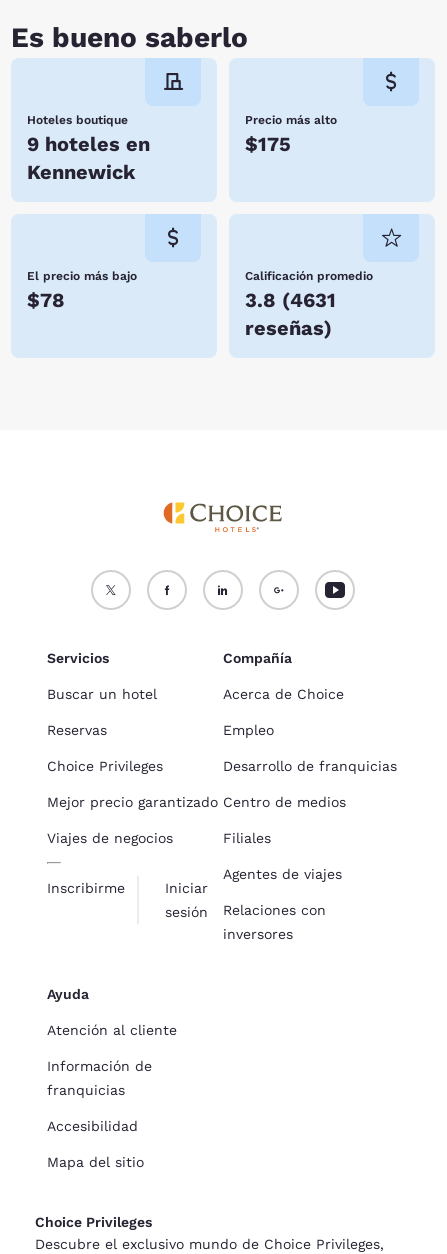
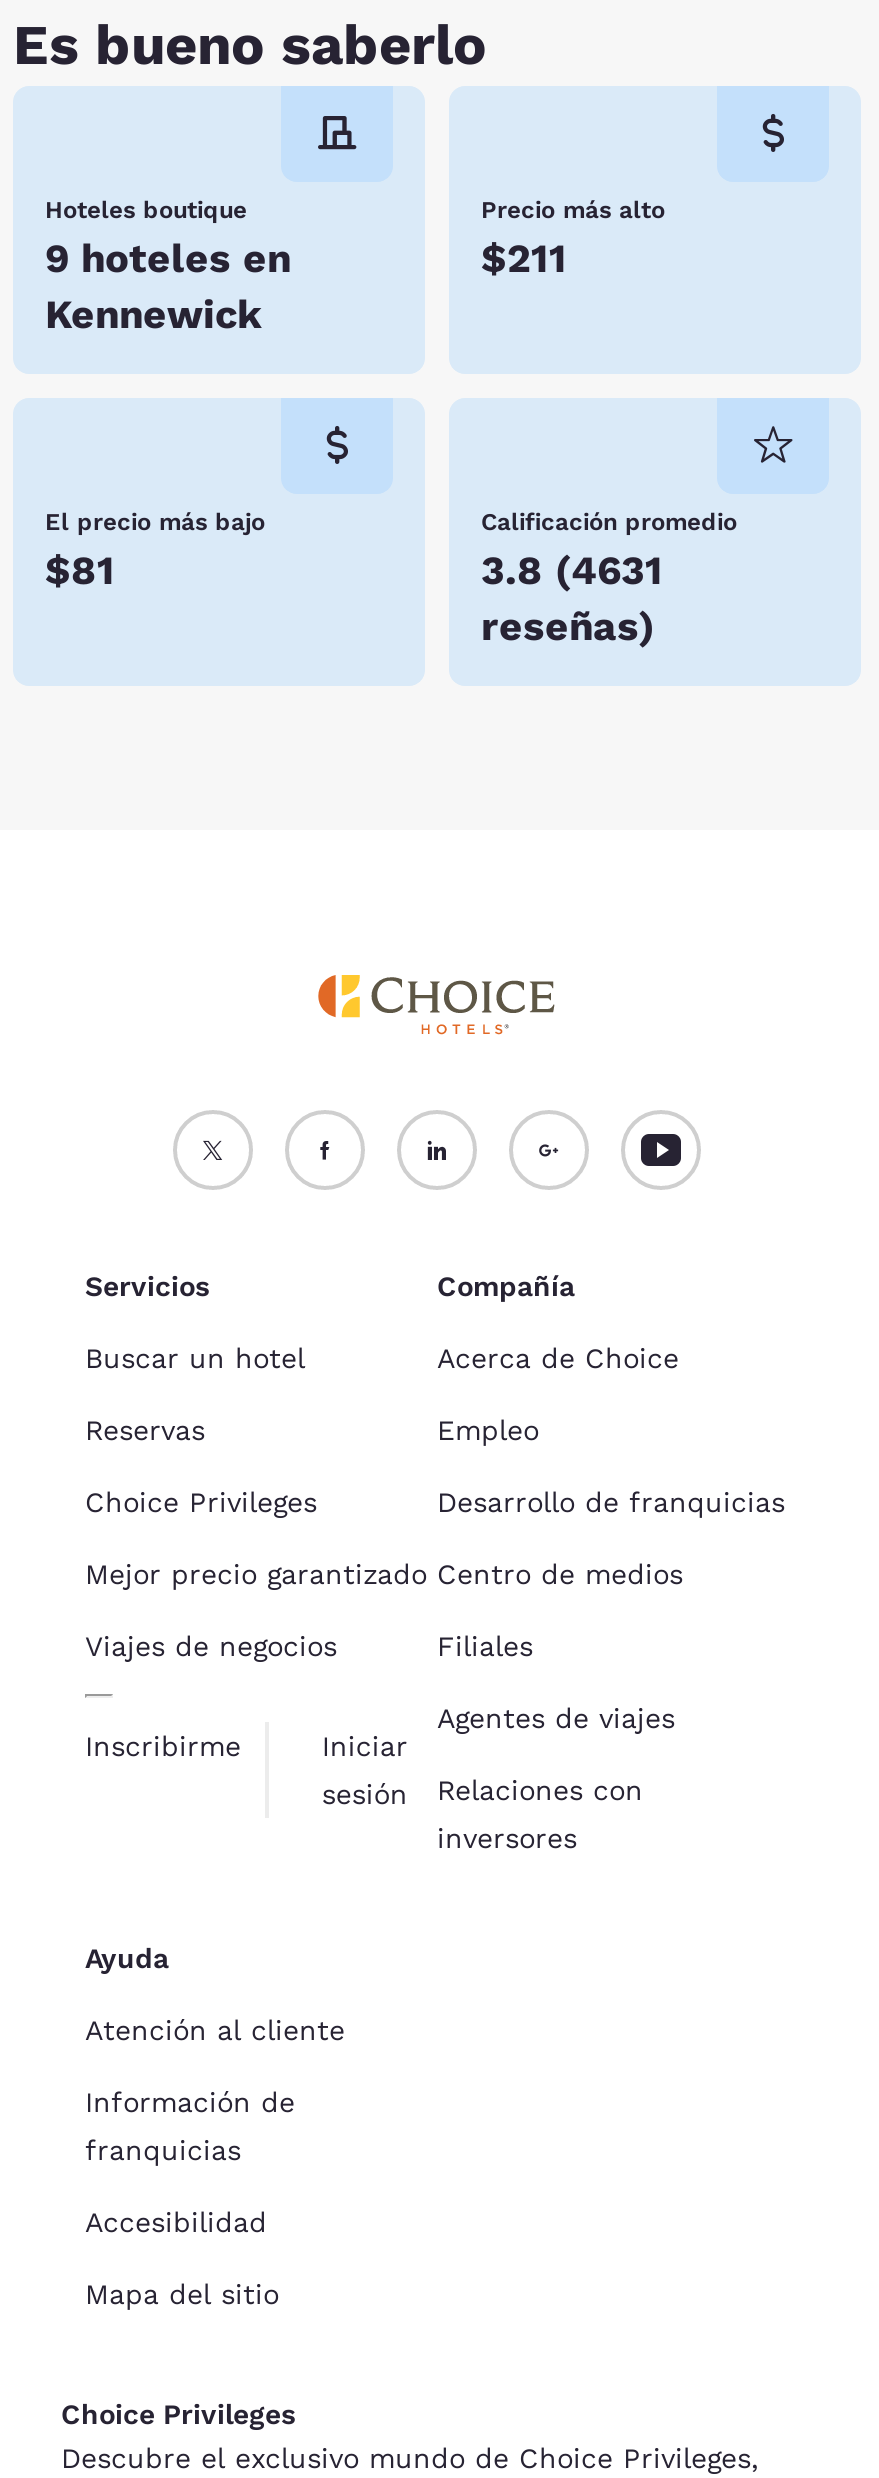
[245,132,291,156] $175 -> [481,234,567,282] $211
[27,288,65,312] $78 -> [45,546,115,594] $81

